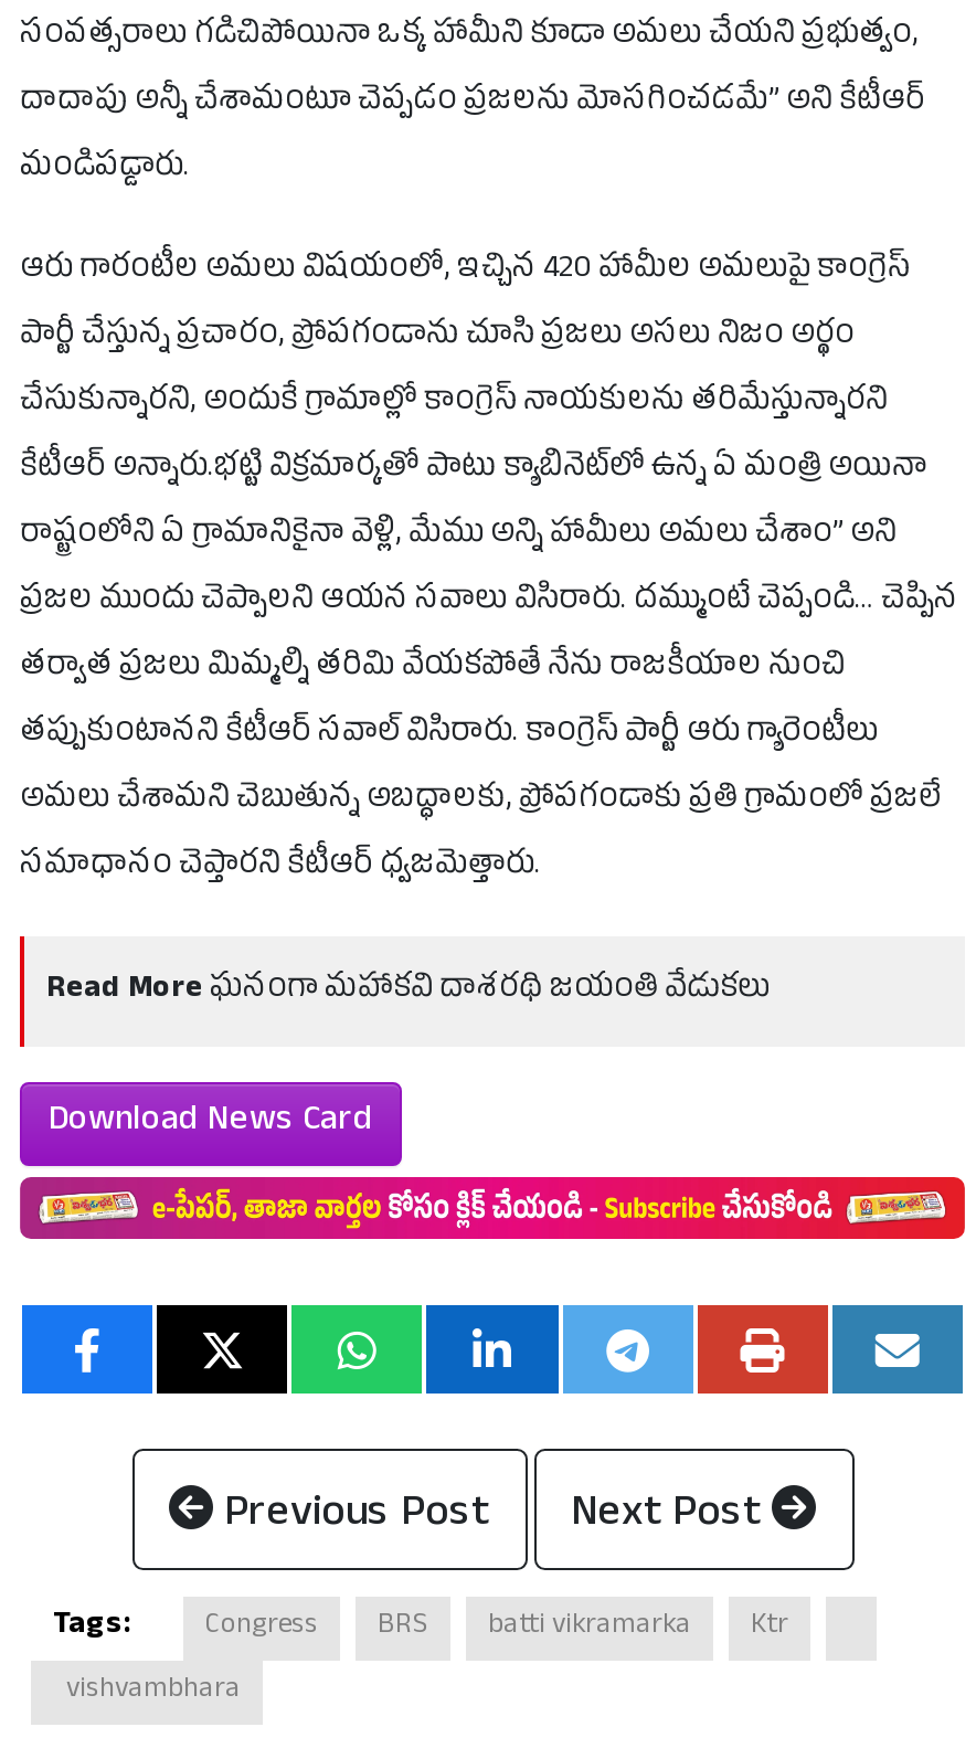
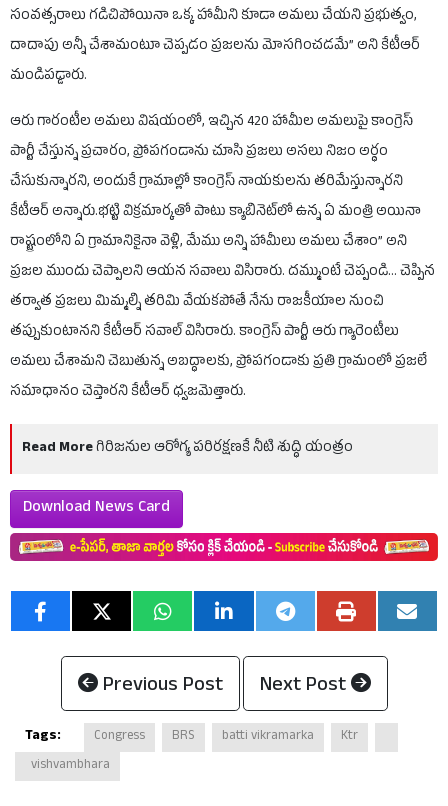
[46,968,771,1014] Read More ఘనంగా మహాకవి దాశరథి జయంతి వేడుకలు -> [22,438,353,459] Read More గిరిజనుల ఆరోగ్య పరిరక్షణకే నీటి శుద్ధి యంత్రం

